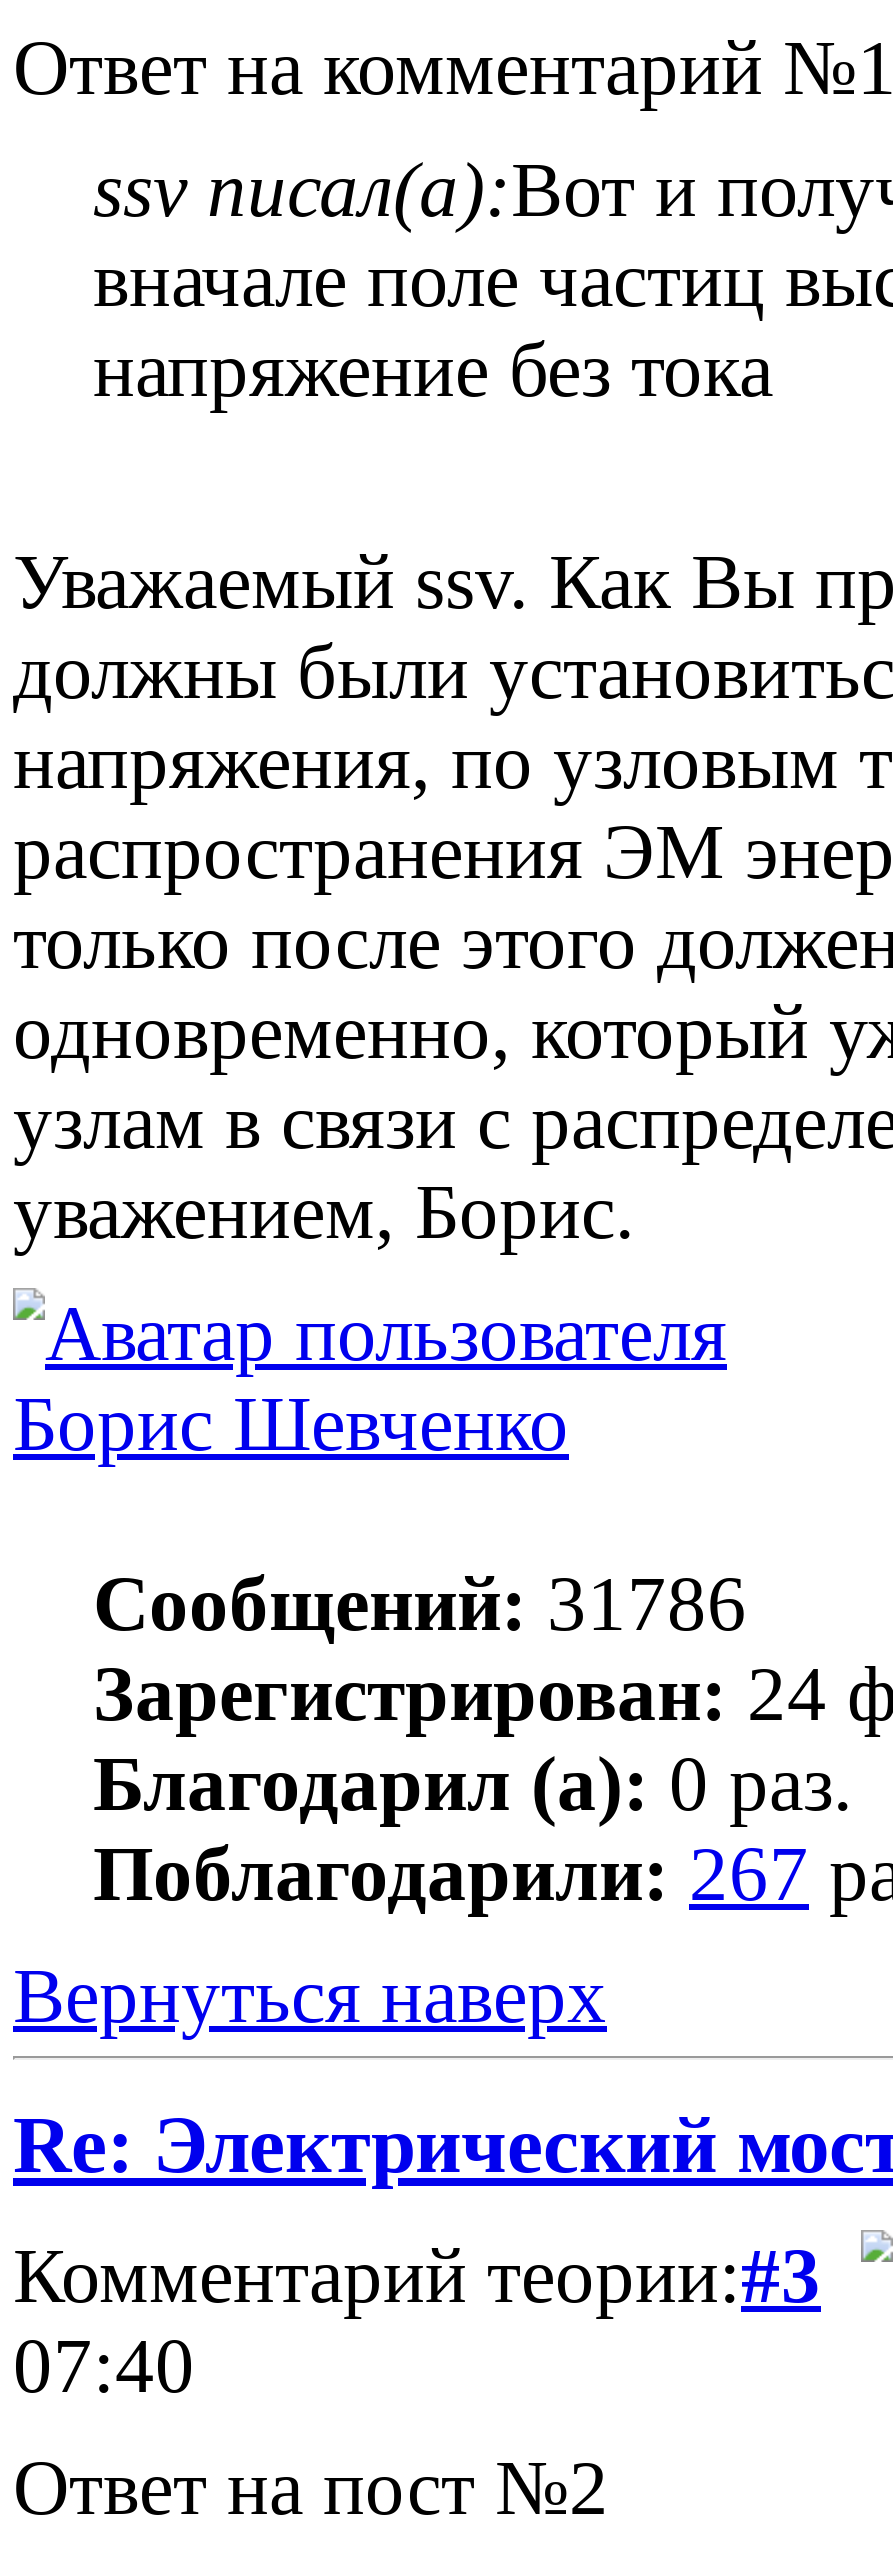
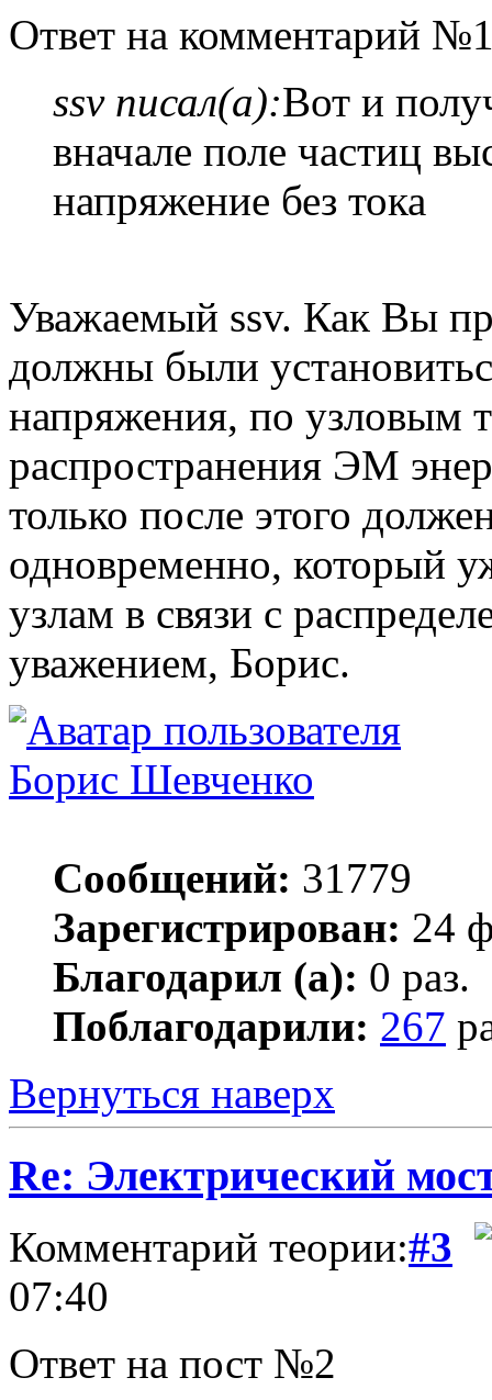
[93,1561,747,1647] Сообщений: 31786 -> [53,855,412,902] Сообщений: 31779

